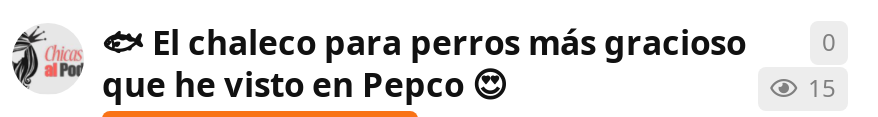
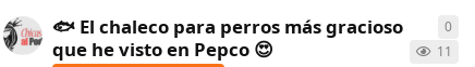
[808,71,836,105] 15 -> [437,42,452,60] 11

